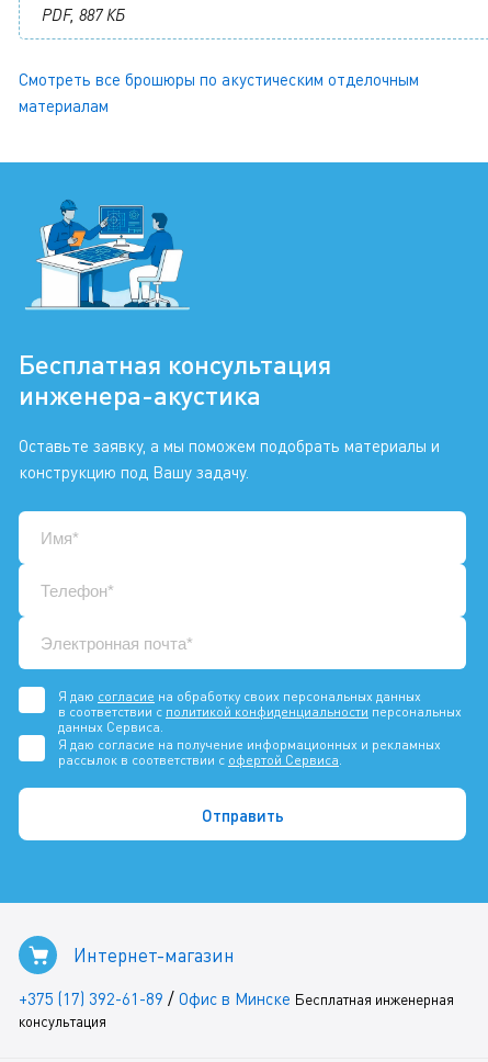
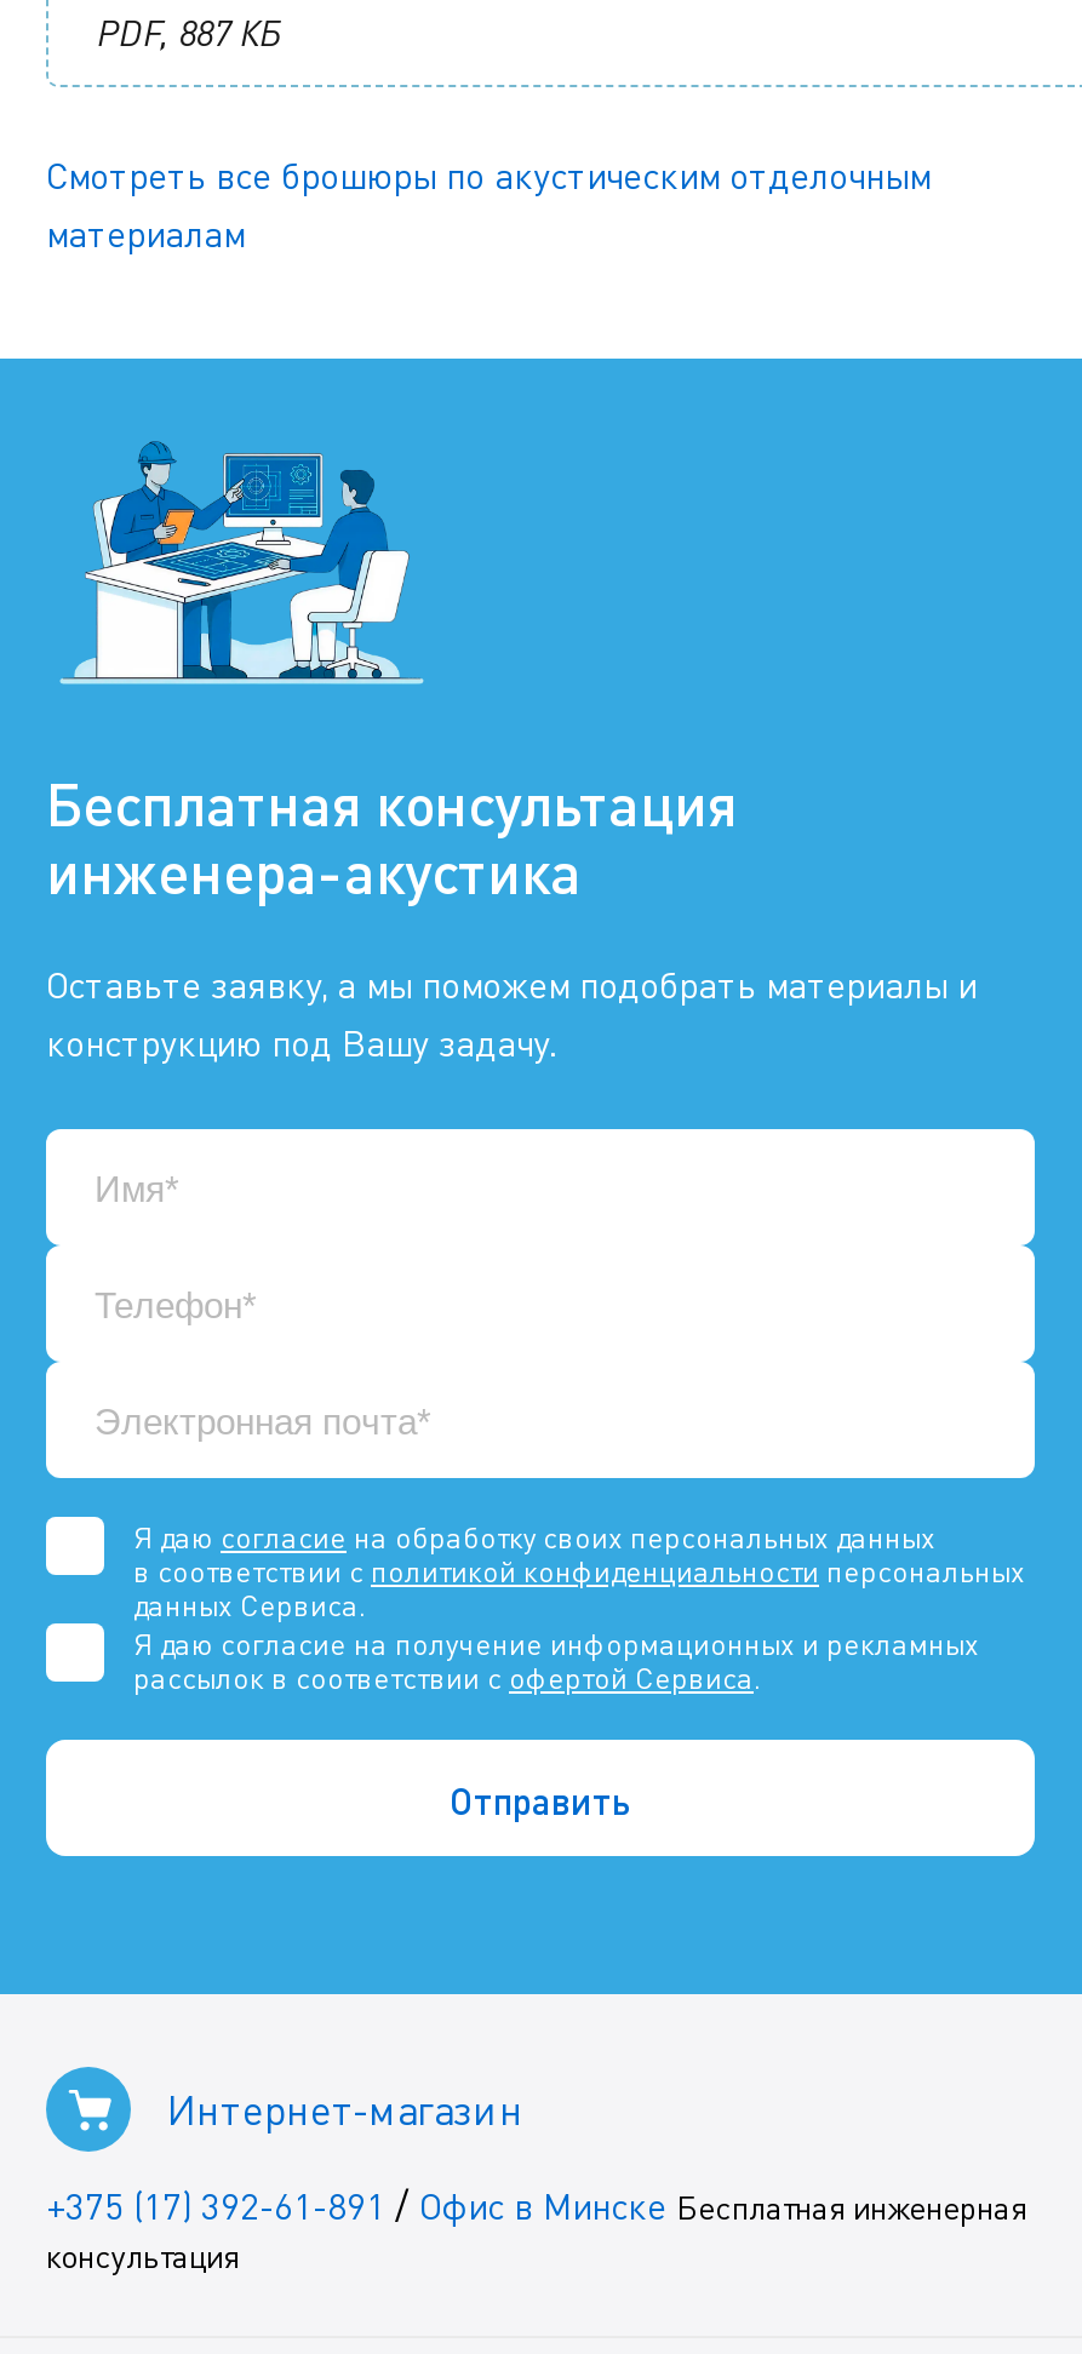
[19,987,454,1009] +375 (17) 392-61-89 / Офис в Минске Бесплатная инженерная -> [46,2181,1027,2229] +375 (17) 392-61-891 / Офис в Минске Бесплатная инженерная

